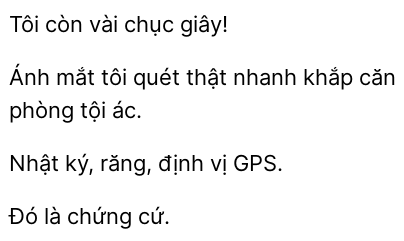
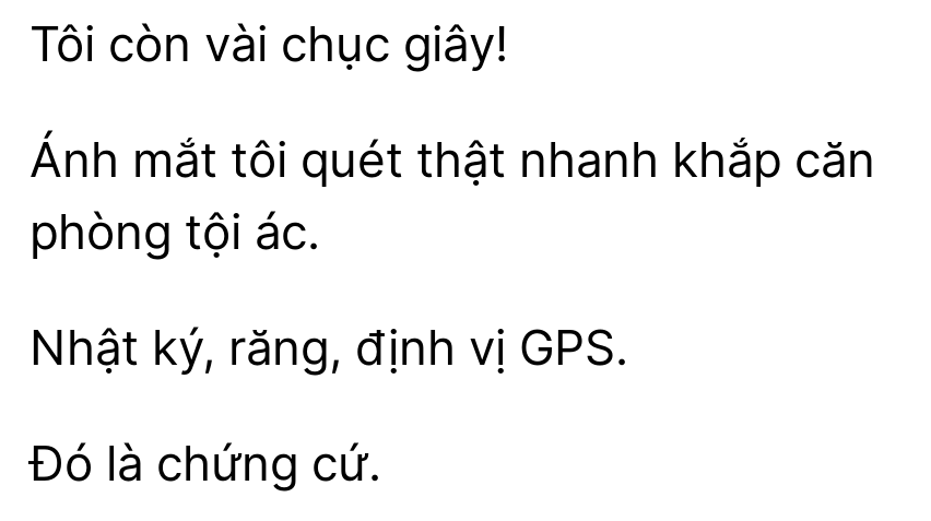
[9,64,359,123] Ánh mắt tôi | thật nhanh khắp | tội ác. -> [30,131,794,260] Ánh mắt tôi quét | khắp | phòng tội ác.
[59,150,210,176] ký, răng, định -> [30,319,519,376] Nhật | răng, | vị

